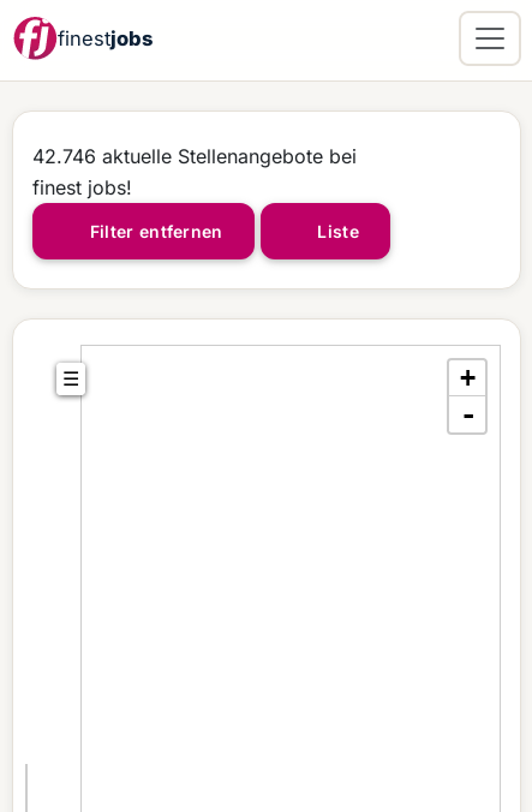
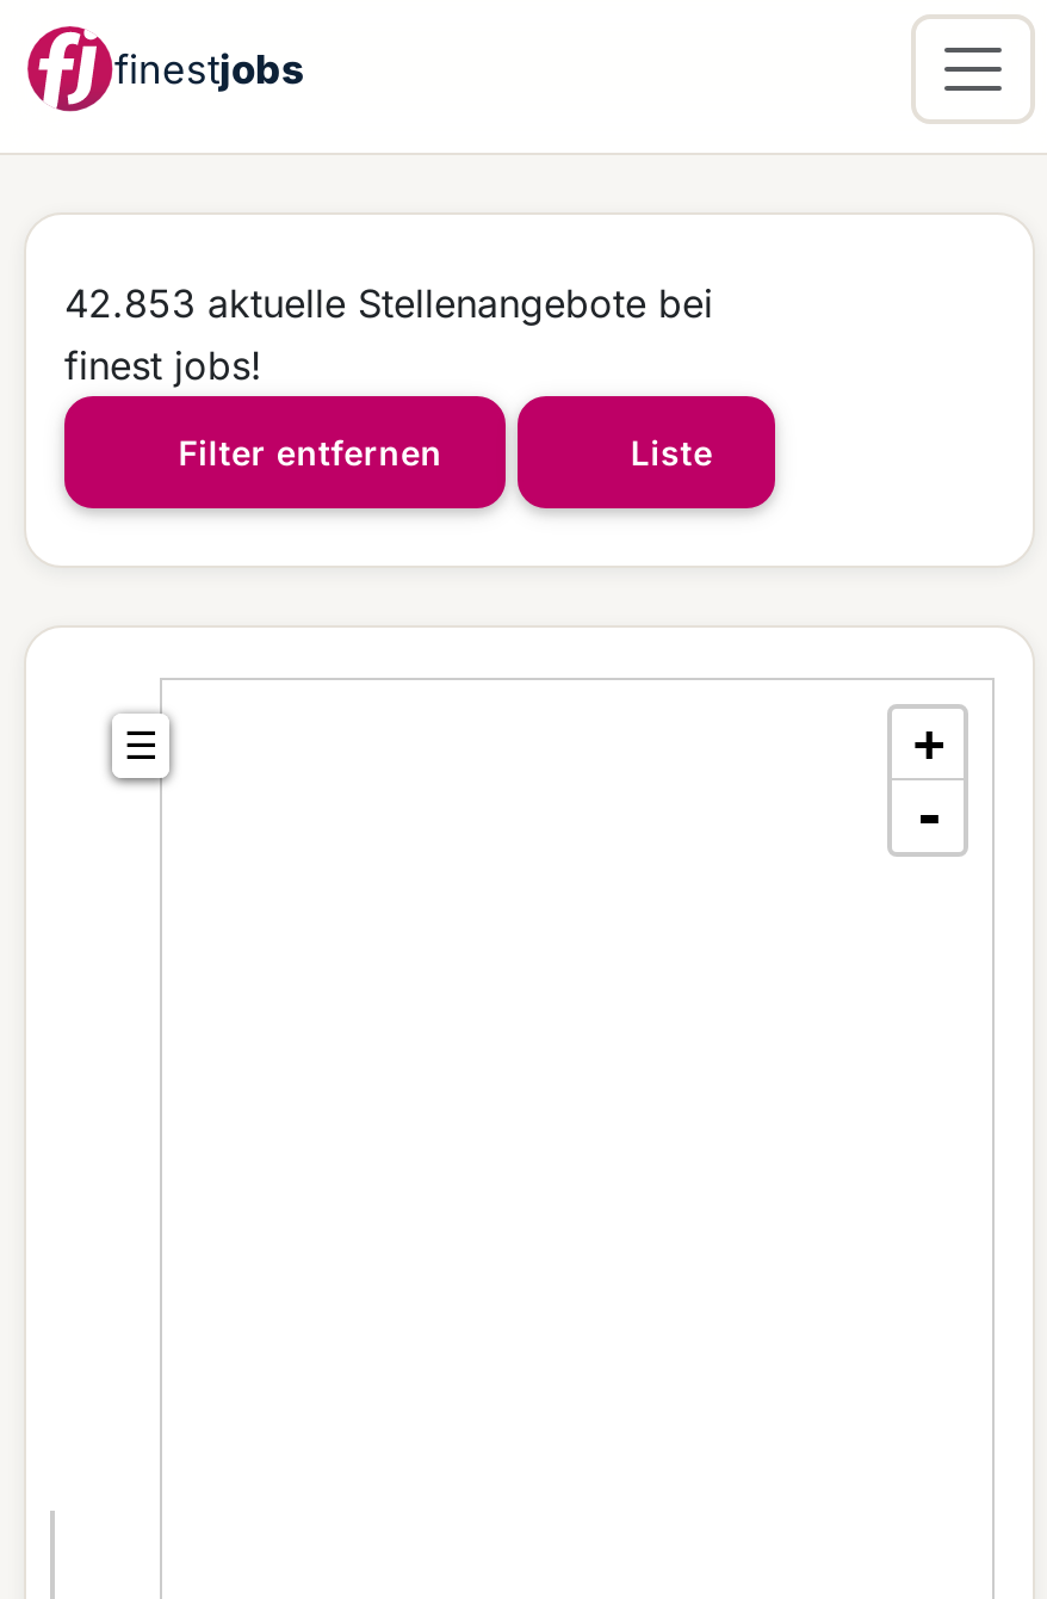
[32,144,357,168] 42.746 aktuelle Stellenangebote bei -> [64,279,713,326] 42.853 aktuelle Stellenangebote bei

